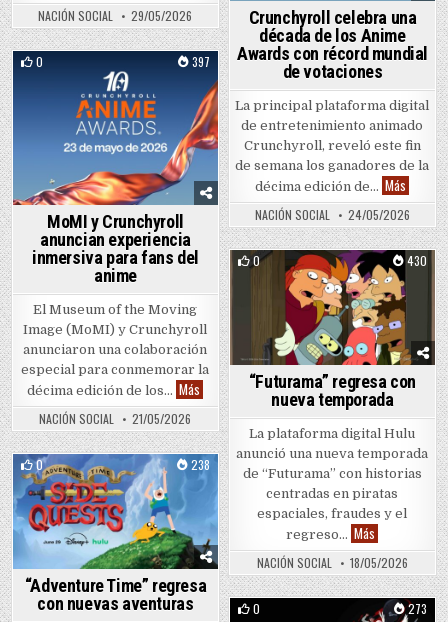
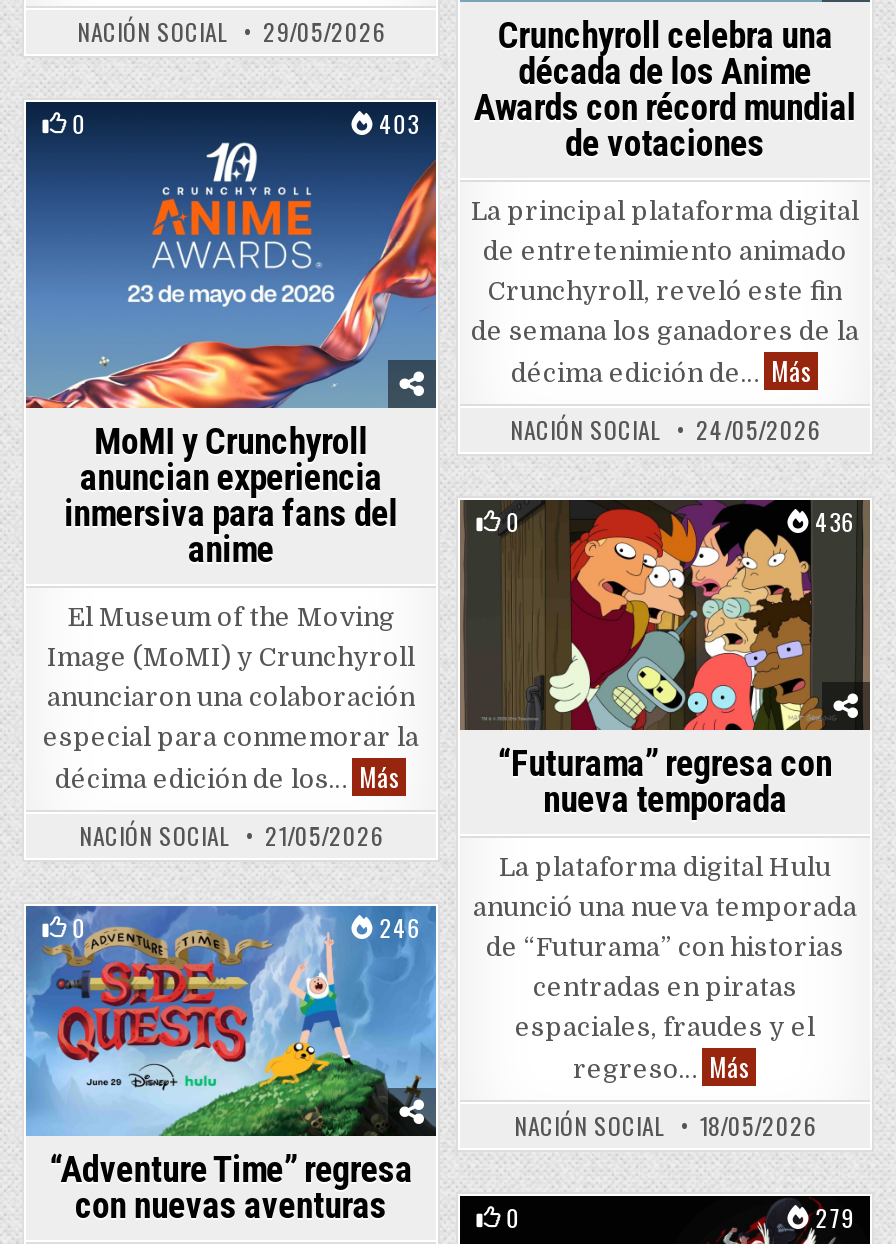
[192,43,428,70] 397 Awards con récord mundial -> [379,85,856,140] 403 Awards con récord mundial
[407,252,427,269] 430 -> [816,503,854,537] 436
[191,456,210,473] 238 -> [379,911,419,945] 246
[408,600,427,617] 273 -> [816,1199,854,1233] 279

